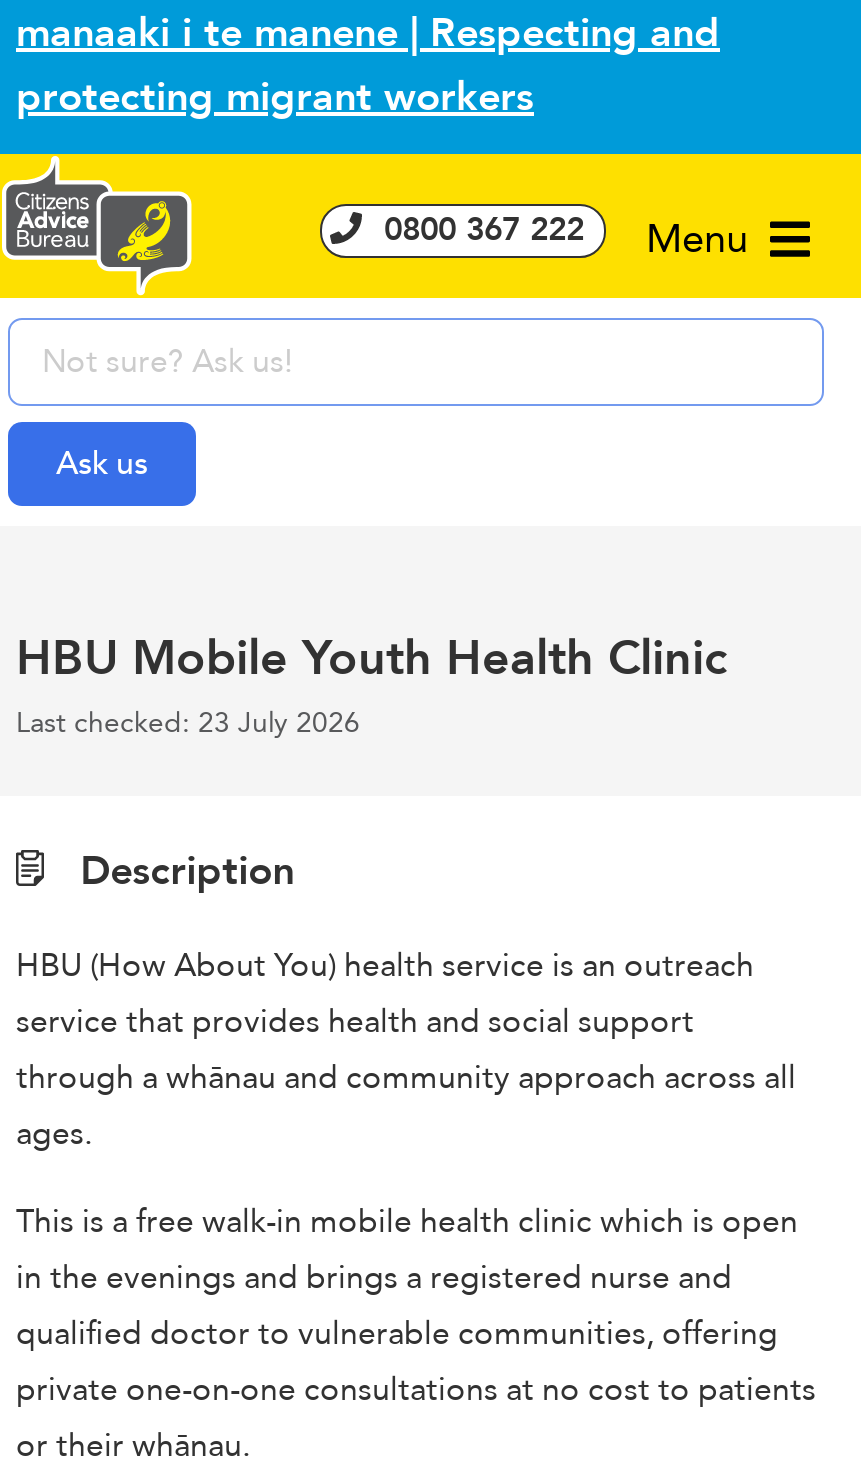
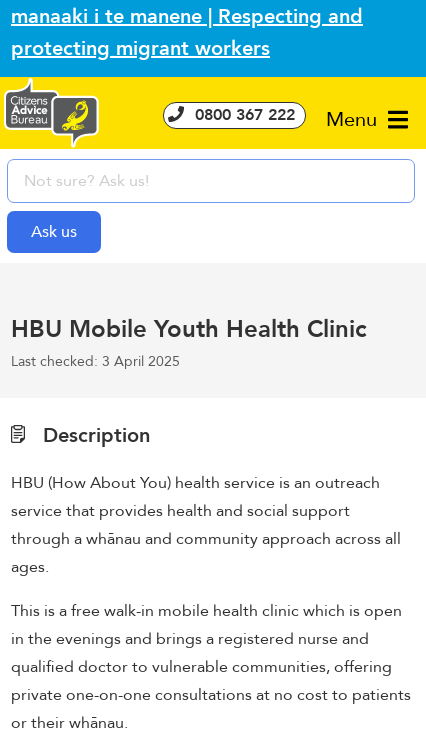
[16,704,360,742] Last checked: 23 July 2026 -> [11,352,180,371] Last checked: 3 April 2025

